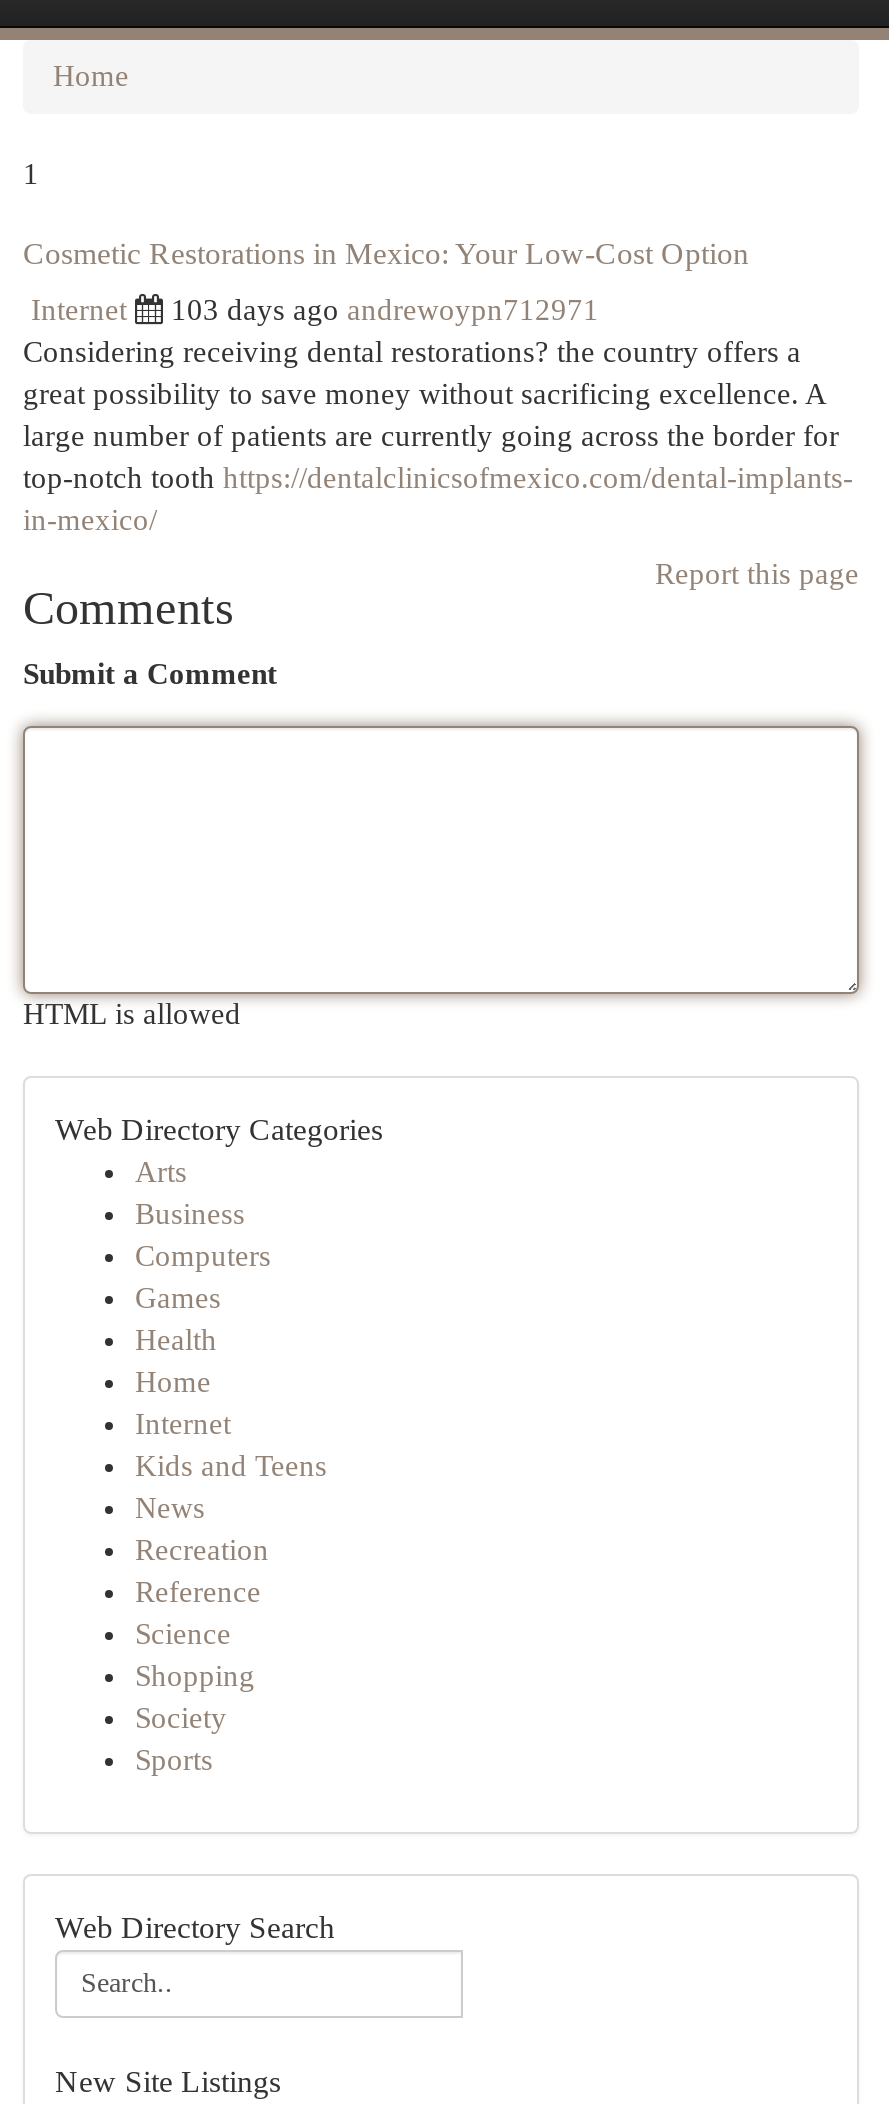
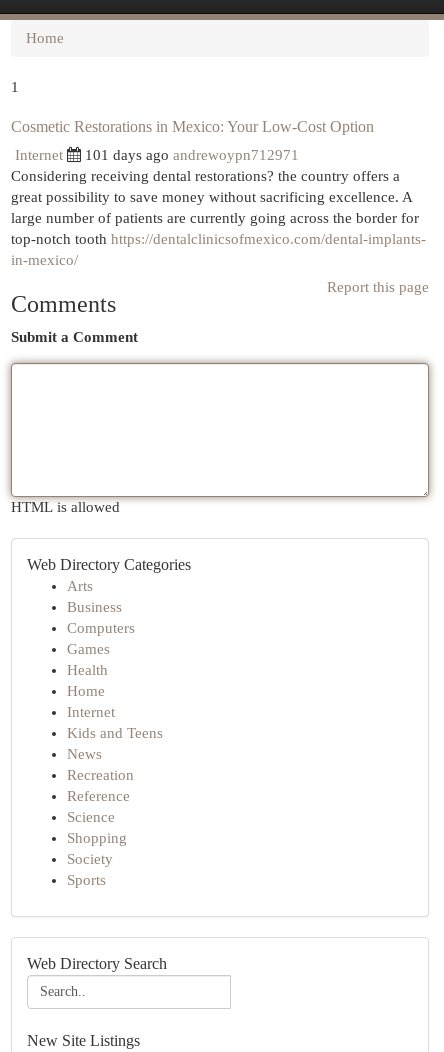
[171,294,599,326] 103 days ago andrewoypn712971 -> [85,147,299,163] 101 days ago andrewoypn712971

